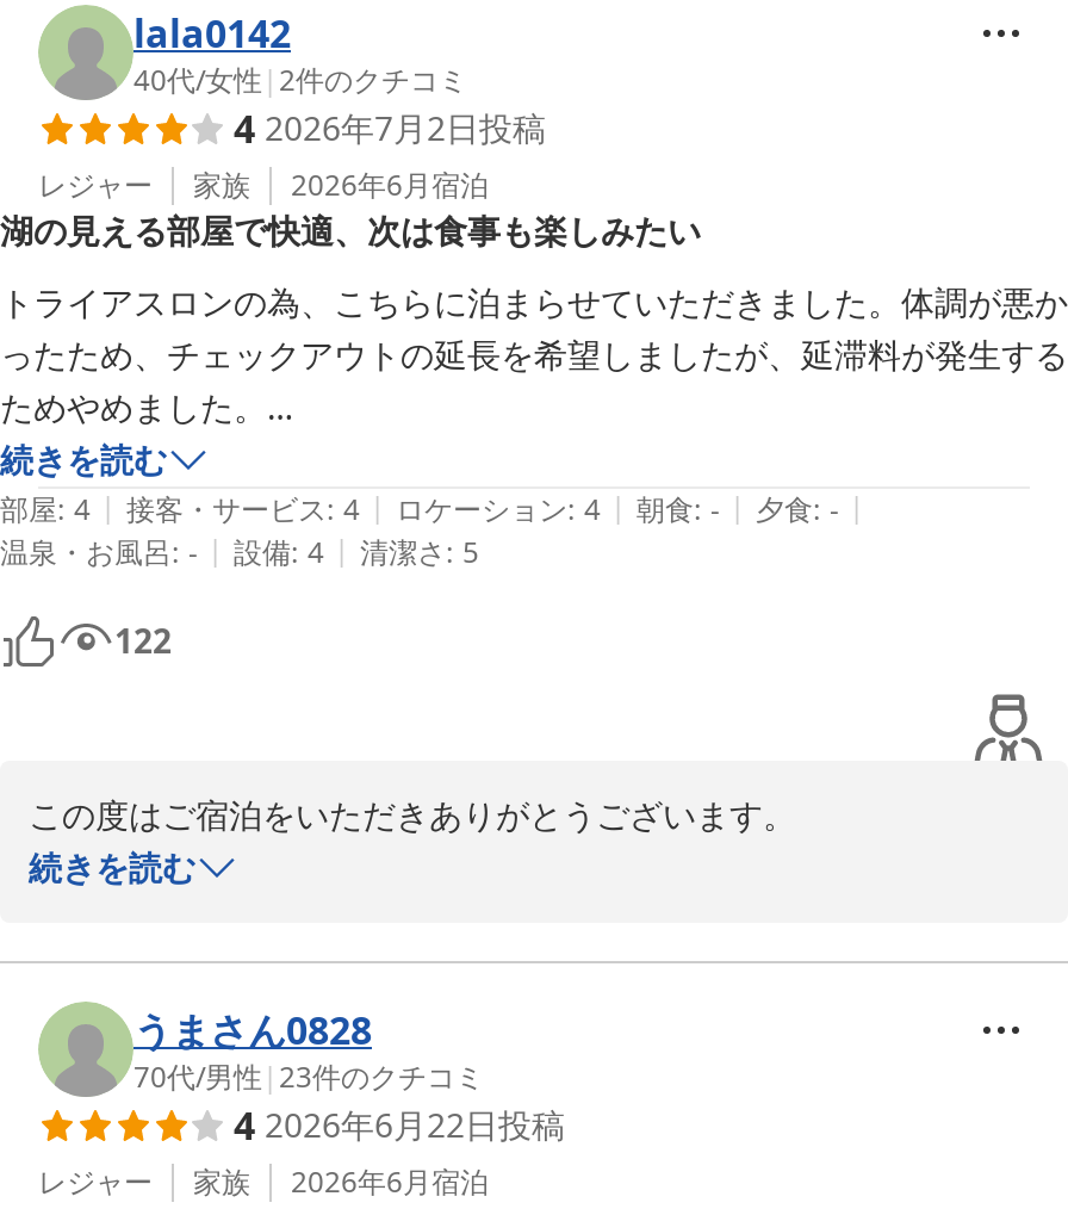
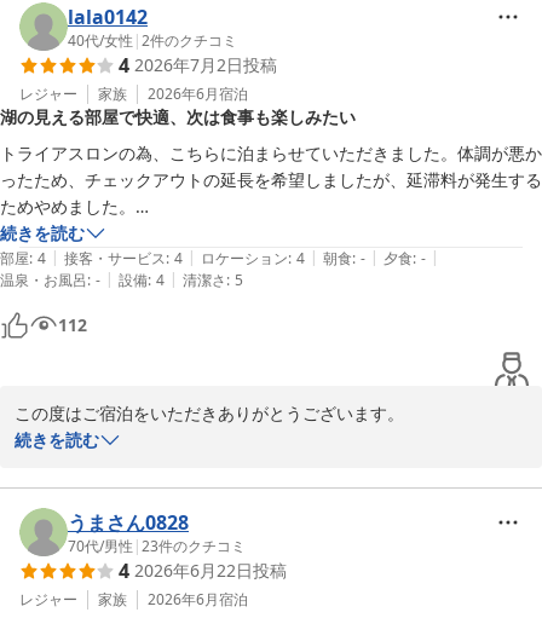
[114,618,172,663] 122 -> [58,313,87,336] 112

